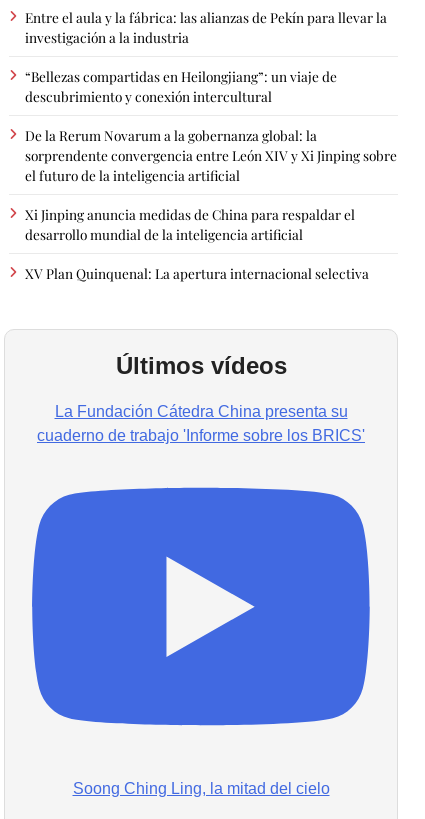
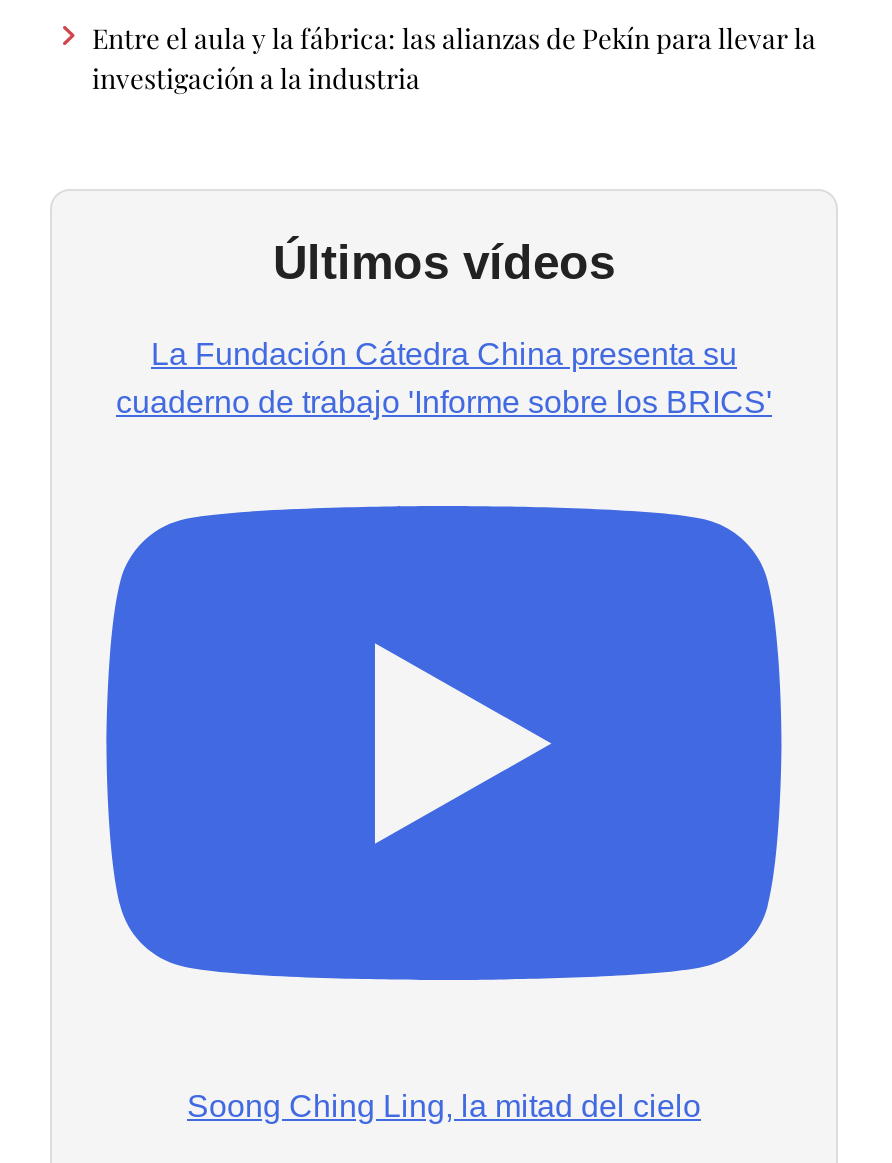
[25,67,397,282] “Bellezas compartidas en Heilongjiang”: un viaje de | descubrimiento y conexión intercultural | De la Rerum Novarum a la gobernanza global: la | sorprendente convergencia entre León XIV y Xi Jinping sobre | el futuro de la inteligencia artificial | Xi Jinping anuncia medidas de China para respaldar el | desarrollo mundial de la inteligencia artificial | XV Plan Quinquenal: La apertura internacional selectiva -> none

